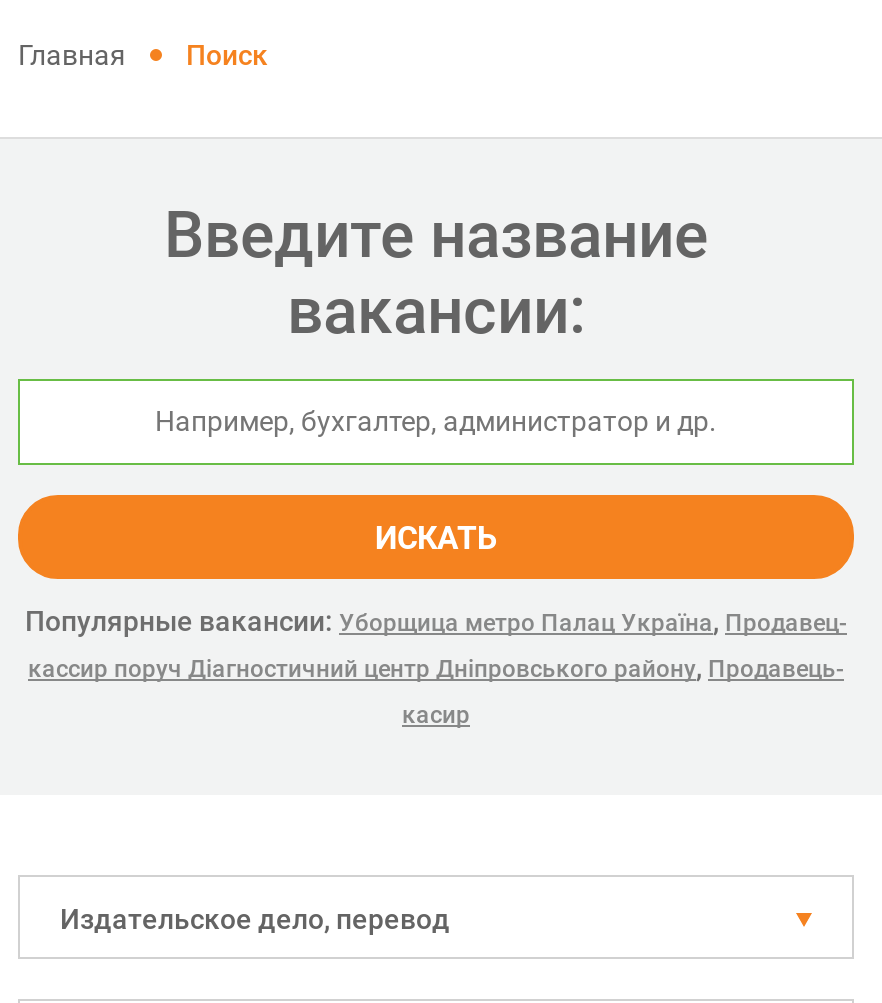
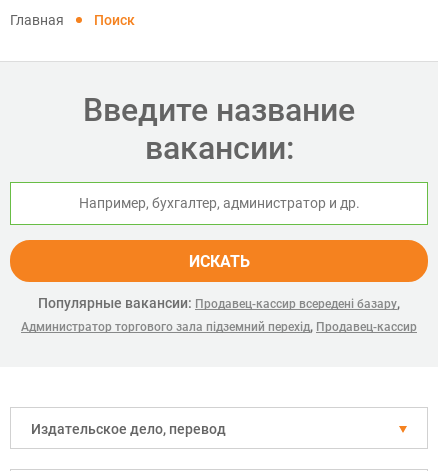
[25,605,847,729] Популярные вакансии: Уборщица метро Палац Україна, Продавец- | кассир поруч Діагностичний центр Дніпровського району, Продавець- | касир -> [21,295,417,334] Популярные вакансии: Продавец-кассир всередені базару, | Администратор торгового зала підземний перехід, Продавец-кассир

